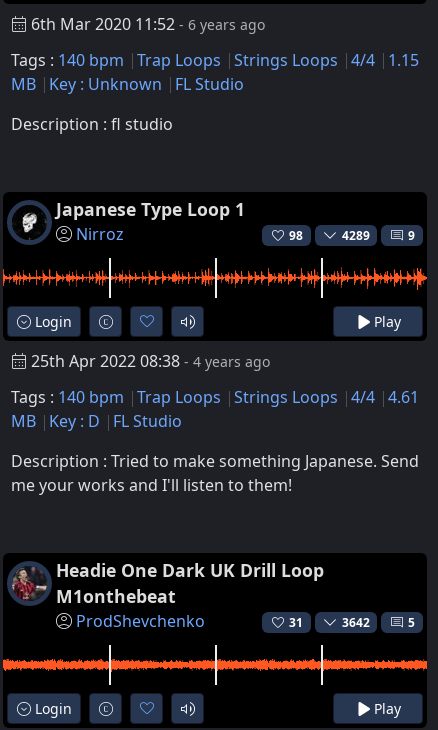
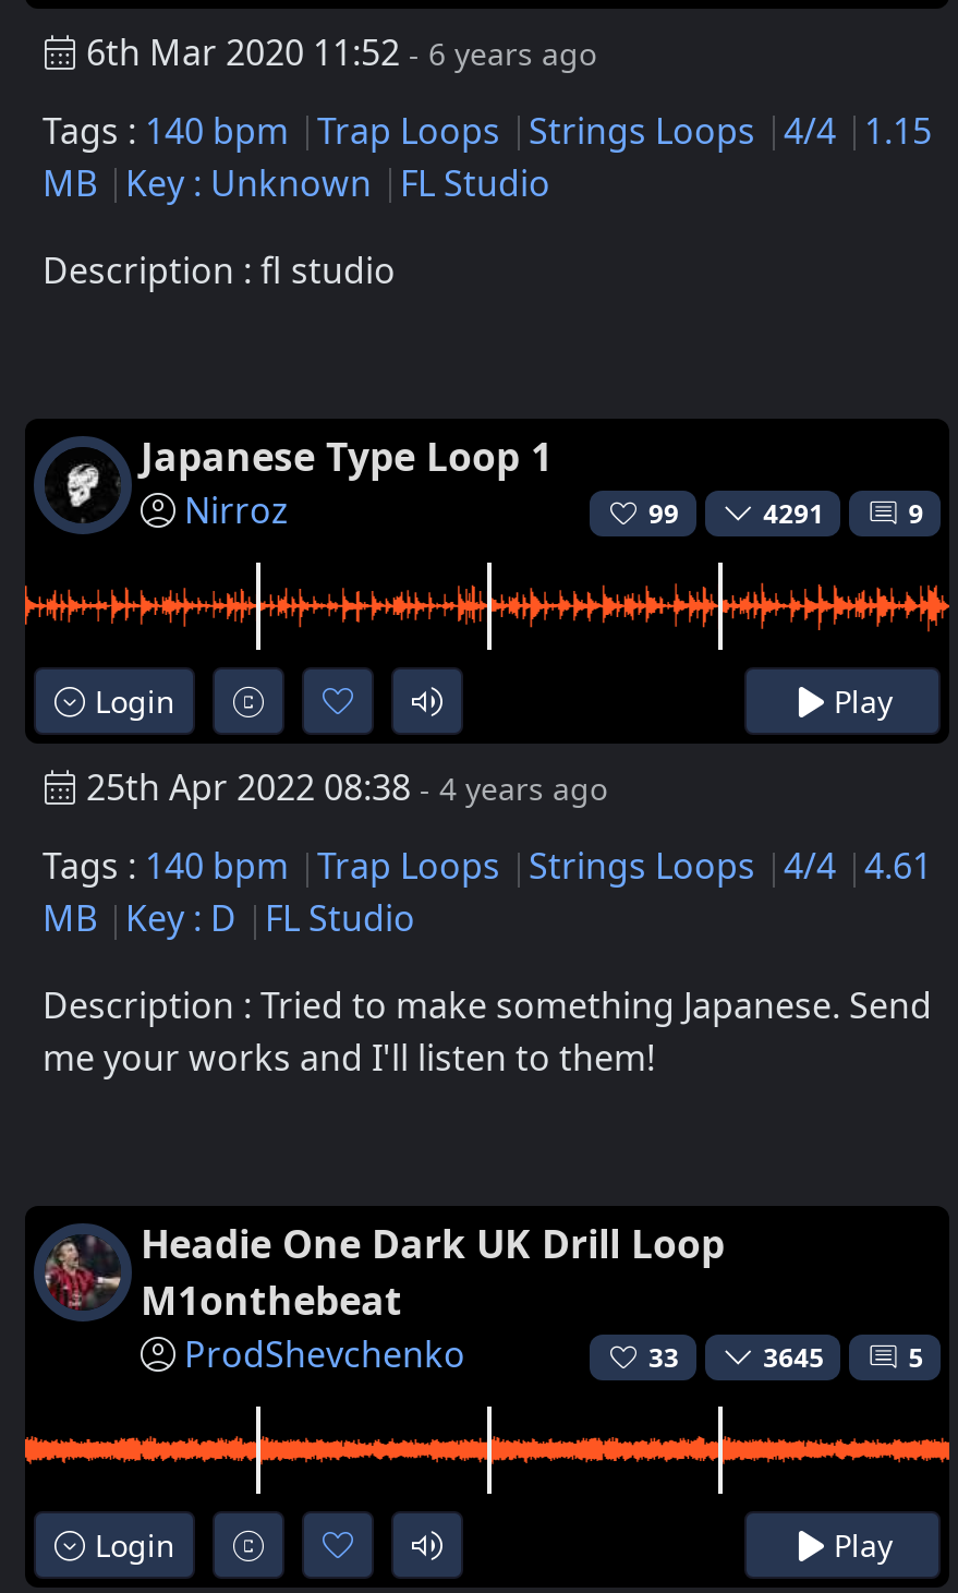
[289,227,303,244] 98 -> [648,495,679,532] 99
[342,227,370,244] 4289 -> [763,495,824,532] 4291
[289,614,303,631] 31 -> [648,1339,679,1376] 33
[342,614,370,631] 3642 -> [763,1339,824,1376] 3645

